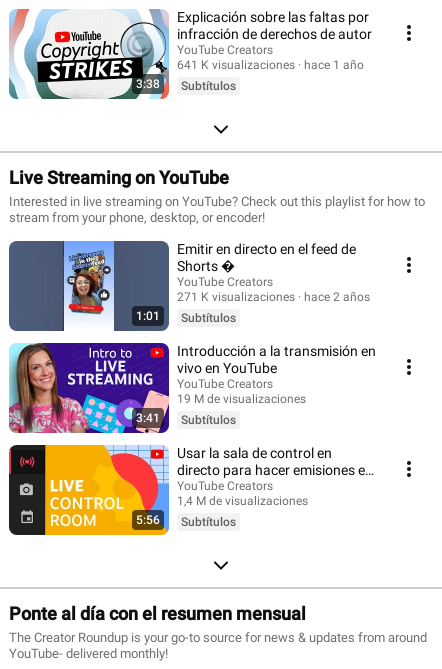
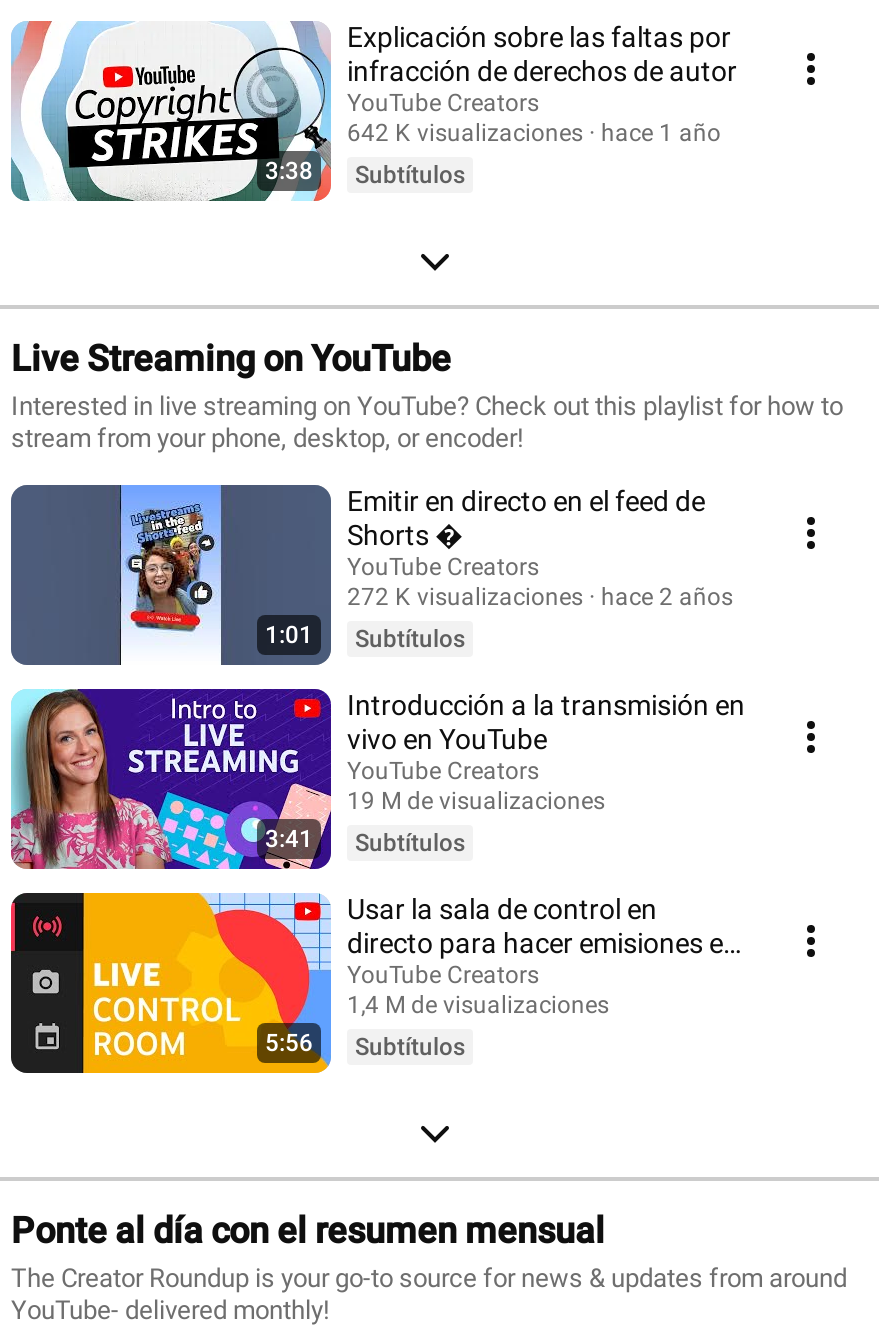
[177,58,295,72] 641 K visualizaciones -> [347,119,583,147] 642 K visualizaciones
[177,290,295,304] 271 K visualizaciones -> [347,583,583,611] 272 K visualizaciones

